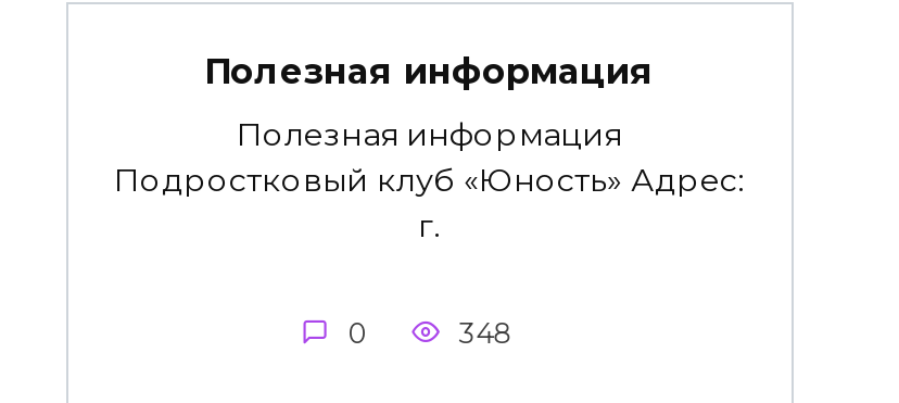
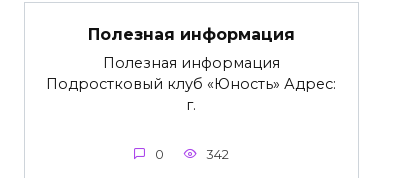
[459,317,513,350] 348 -> [206,147,229,162] 342

